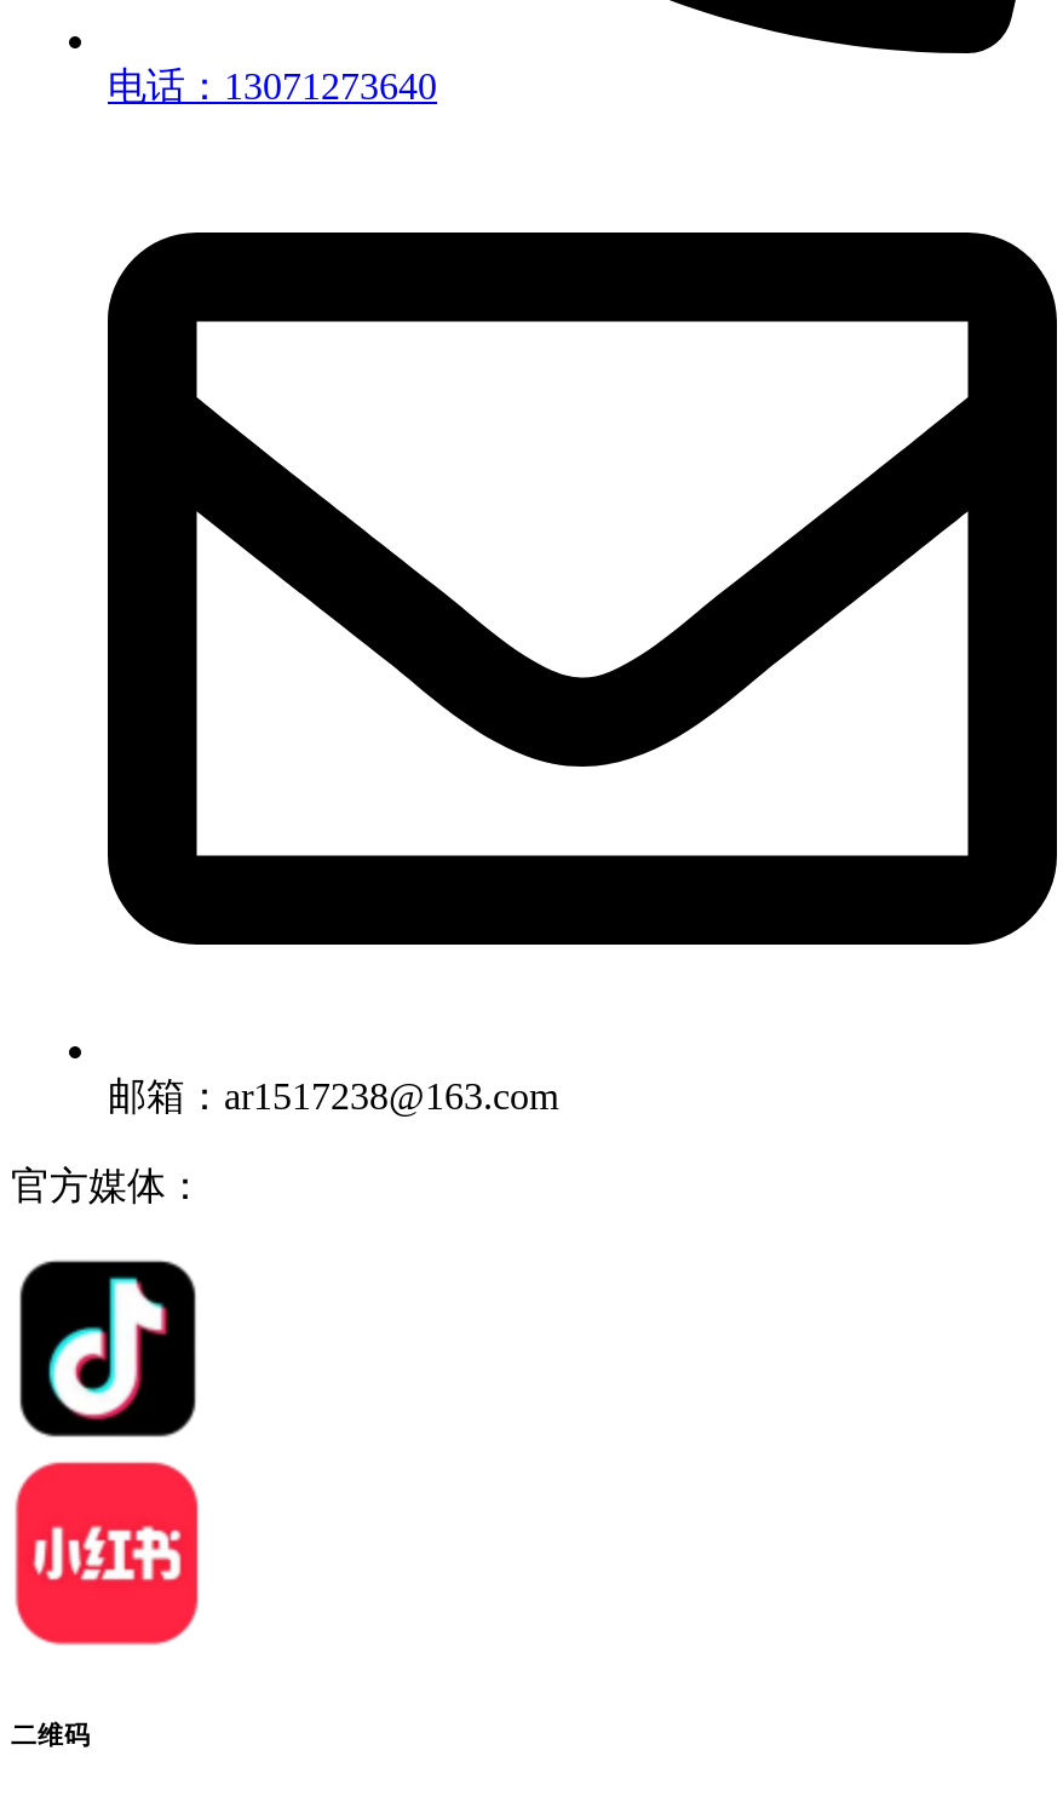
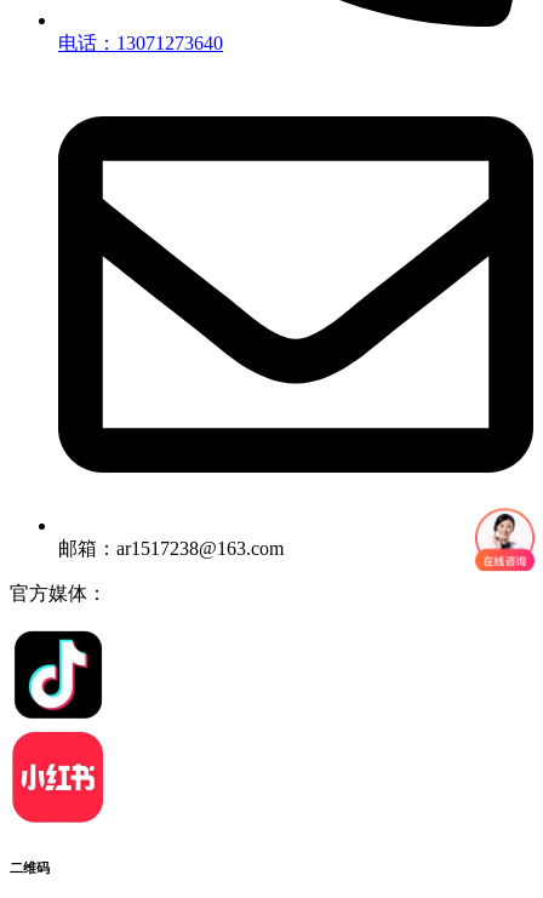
none -> [474,507,536,572] [image]

